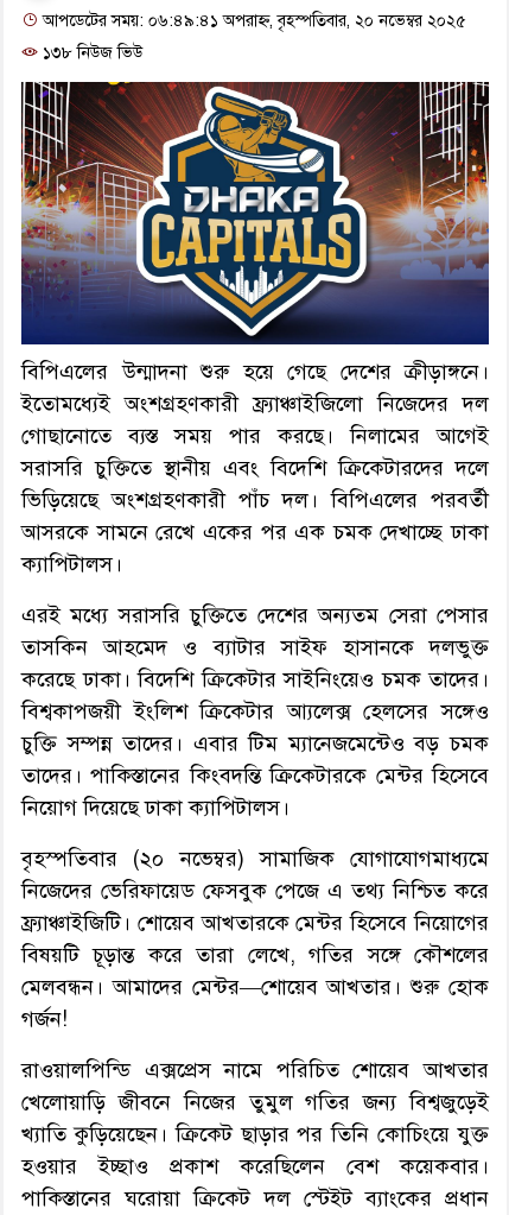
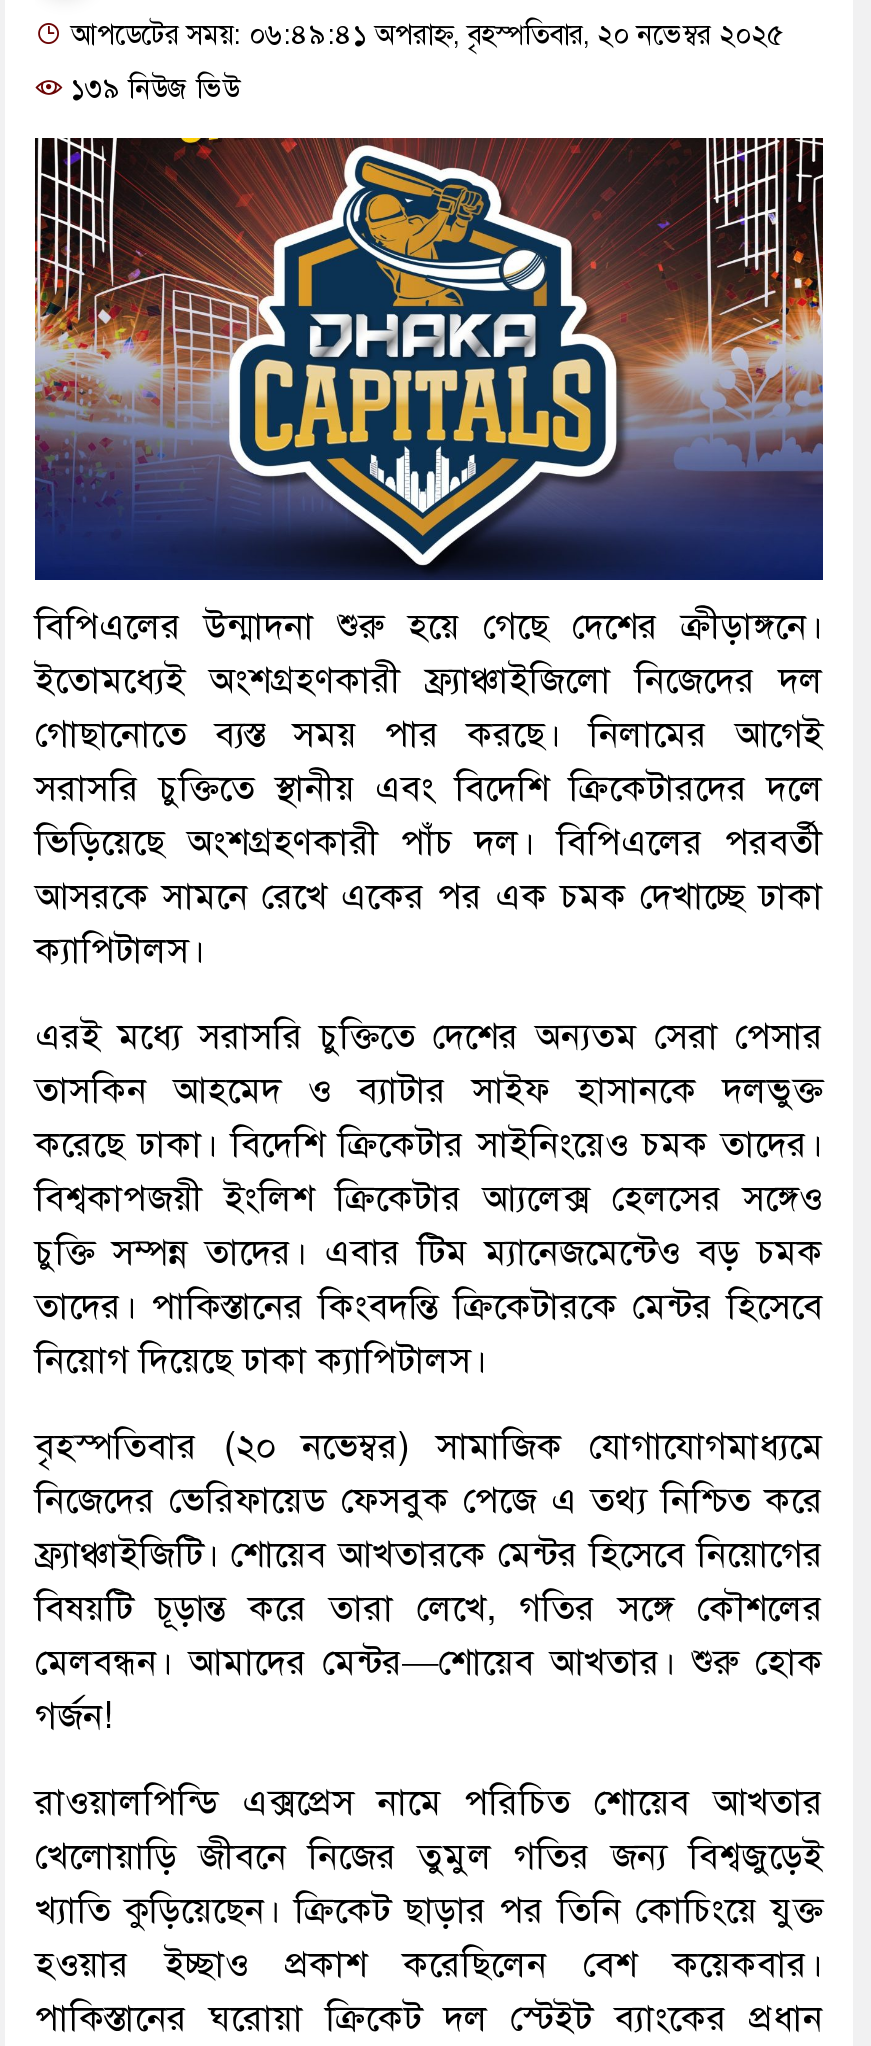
[38,43,142,63] ১৩৮ নিউজ ভিউ -> [63,72,239,106] ১৩৯ নিউজ ভিউ

